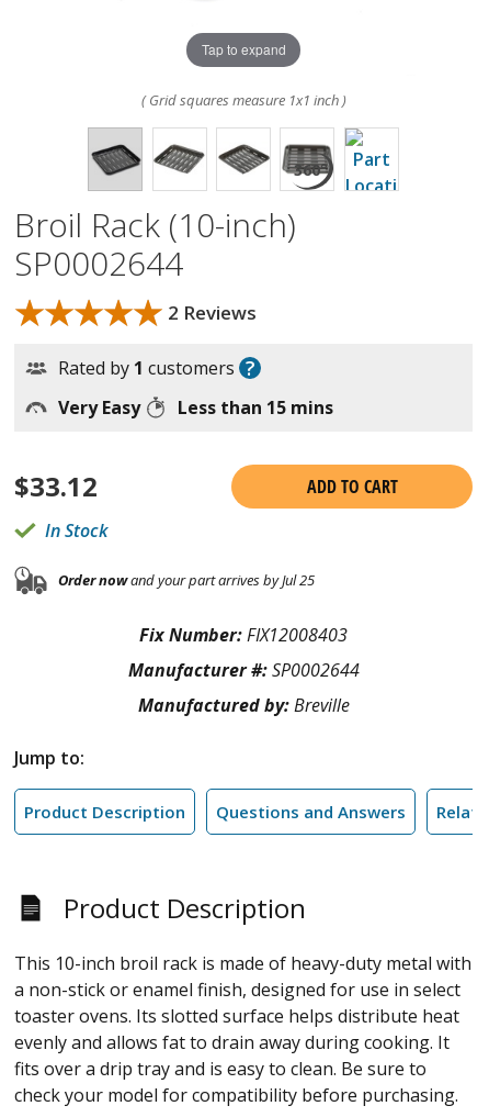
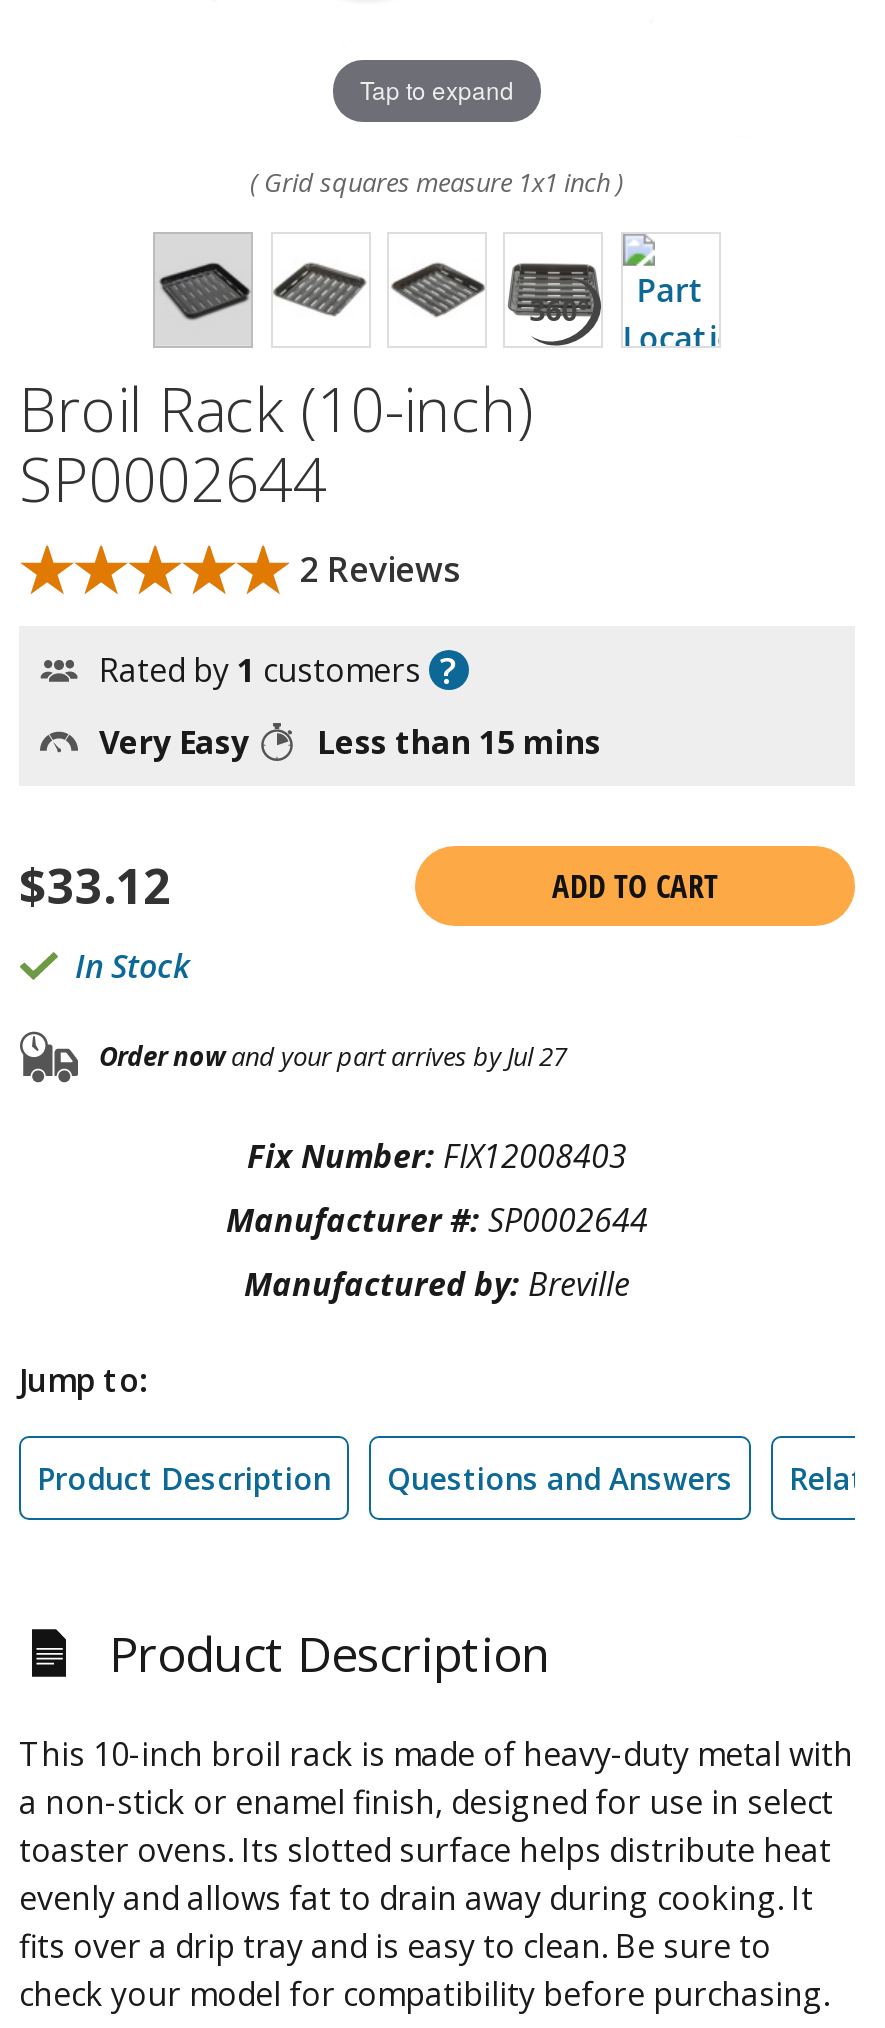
[58,570,315,590] Order nowand your part arrives by Jul 25 -> [99,1039,567,1075] Order nowand your part arrives by Jul 27

